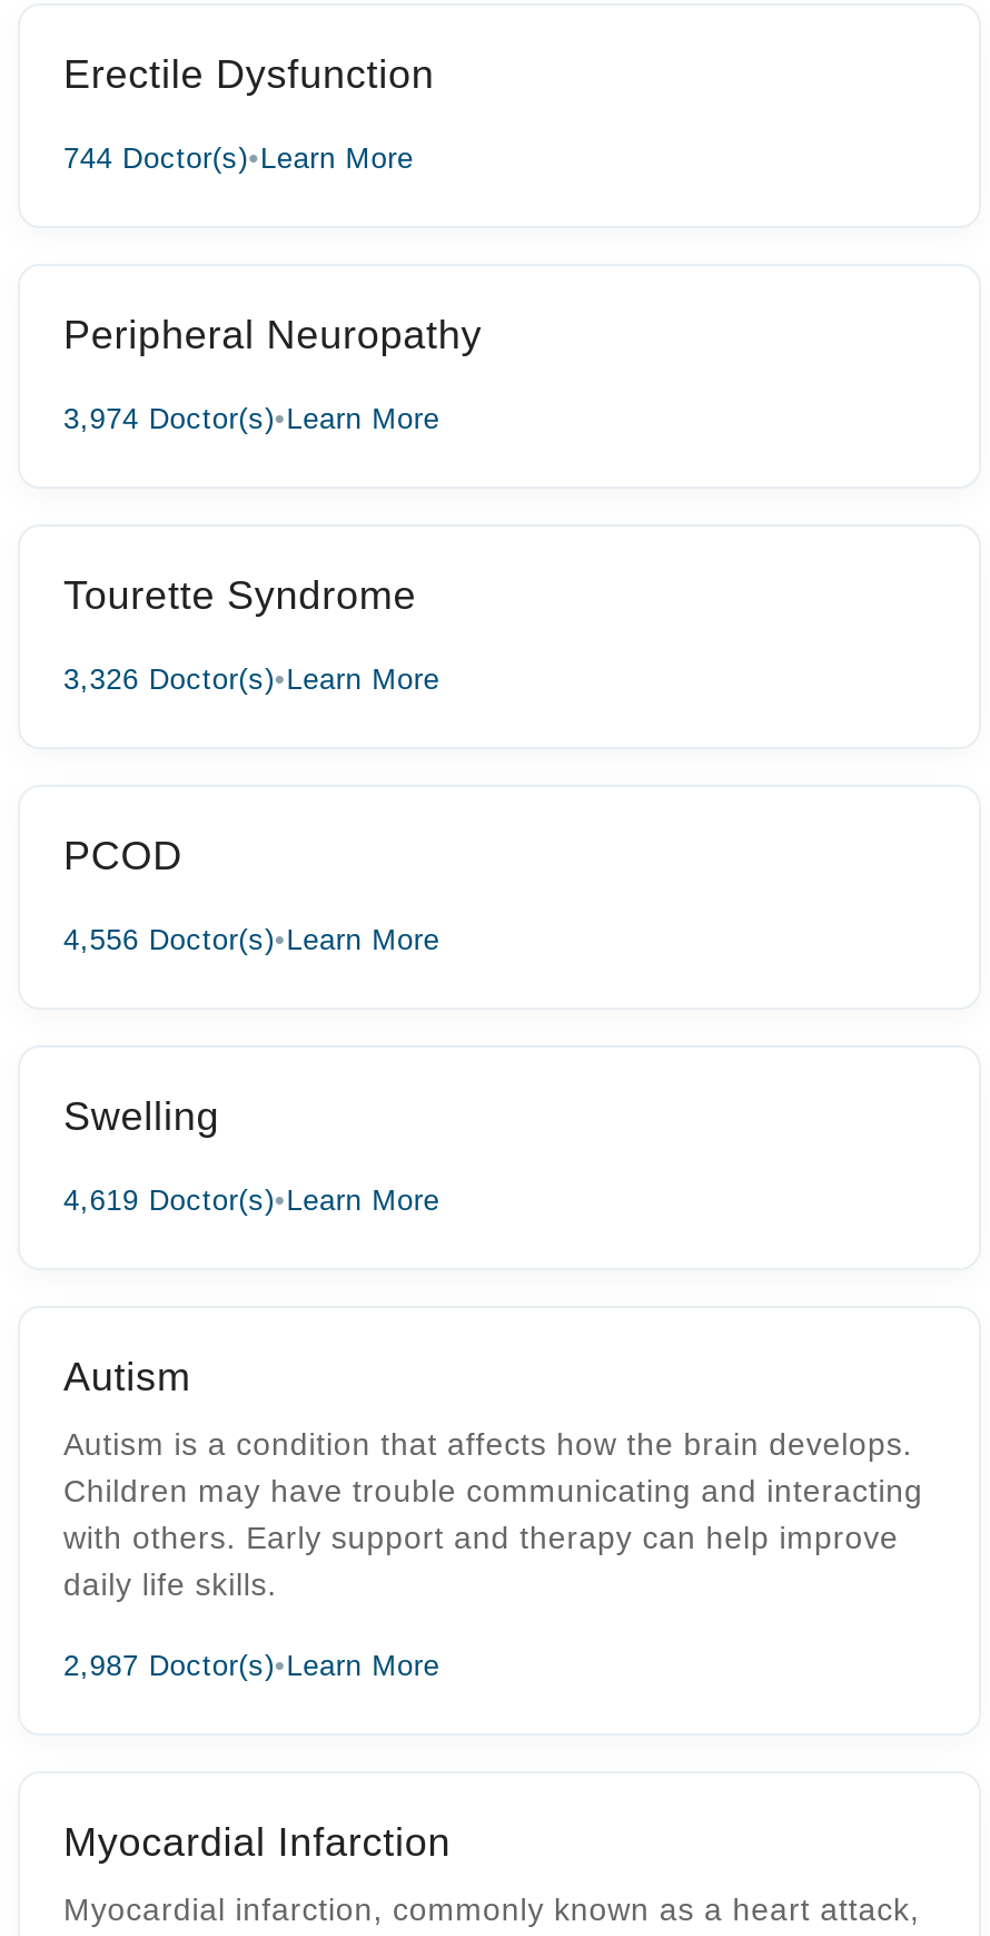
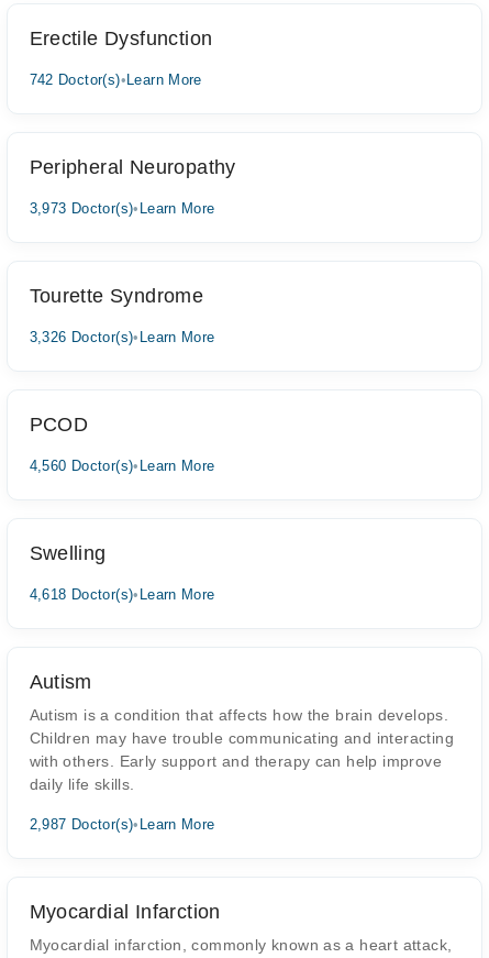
[63,141,414,175] 744 Doctor(s)•Learn More -> [29,71,202,88] 742 Doctor(s)•Learn More
[63,402,440,435] 3,974 Doctor(s)•Learn More -> [29,200,215,217] 3,973 Doctor(s)•Learn More
[63,923,440,956] 4,556 Doctor(s)•Learn More -> [29,458,215,474] 4,560 Doctor(s)•Learn More
[63,1183,440,1217] 4,619 Doctor(s)•Learn More -> [29,586,215,603] 4,618 Doctor(s)•Learn More

